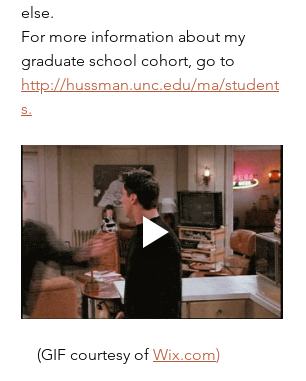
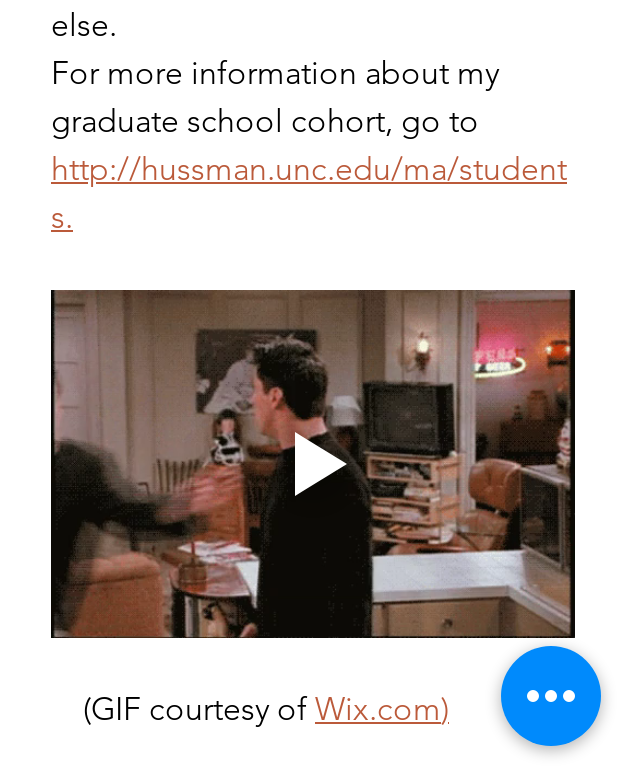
none -> [497,644,605,752] [image]

